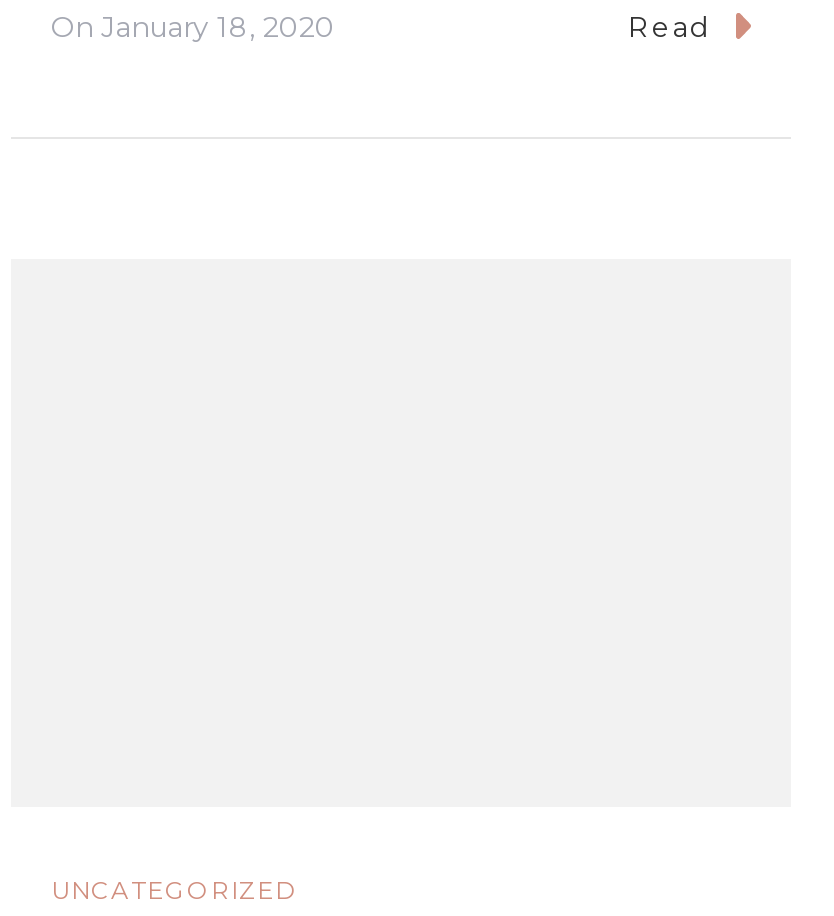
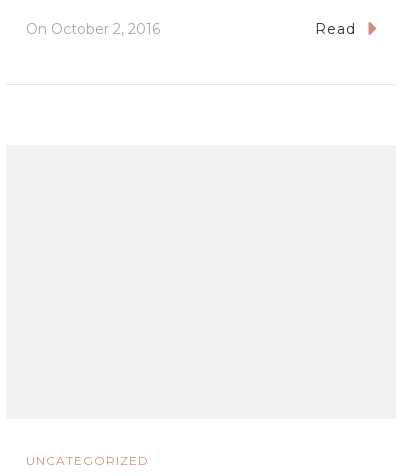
[51,9,335,45] On January 18, 2020 -> [26,20,160,38] On October 2, 2016

